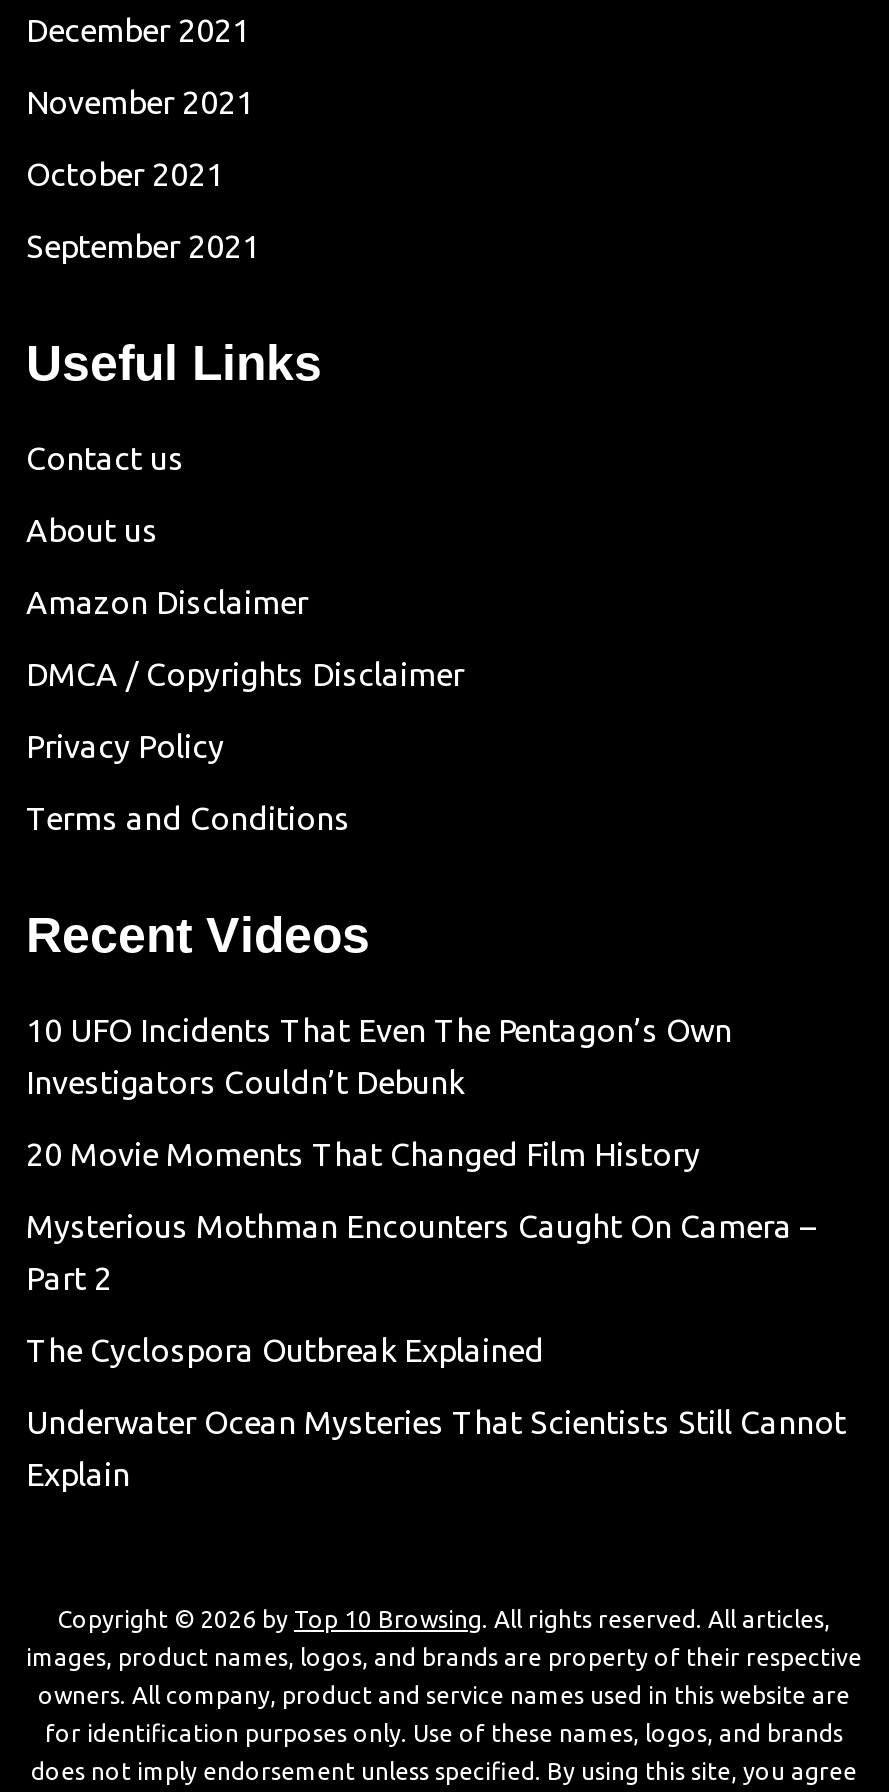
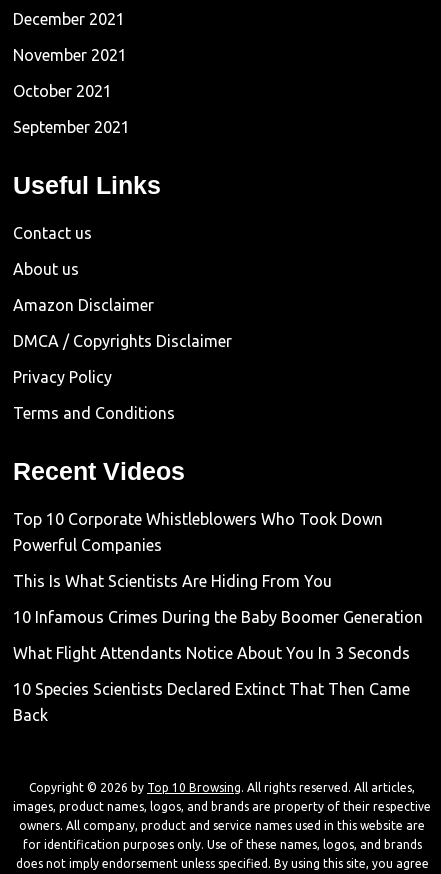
[26,1012,732,1100] 10 UFO Incidents That Even The Pentagon’s Own | Investigators Couldn’t Debunk -> [13,510,383,554] Top 10 Corporate Whistleblowers Who Took Down | Powerful Companies
[26,1136,700,1172] 20 Movie Moments That Changed Film History -> [13,572,332,590] This Is What Scientists Are Hiding From You
[26,1208,816,1296] Mysterious Mothman Encounters Caught On Camera – | Part 2 -> [13,608,423,626] 10 Infamous Crimes During the Baby Boomer Generation
[26,1332,544,1368] The Cyclospora Outbreak Explained -> [13,644,410,662] What Flight Attendants Notice About You In 3 Seconds
[26,1404,846,1492] Underwater Ocean Mysteries That Scientists Still Cannot | Explain -> [13,680,410,724] 10 Species Scientists Declared Extinct That Then Came | Back

